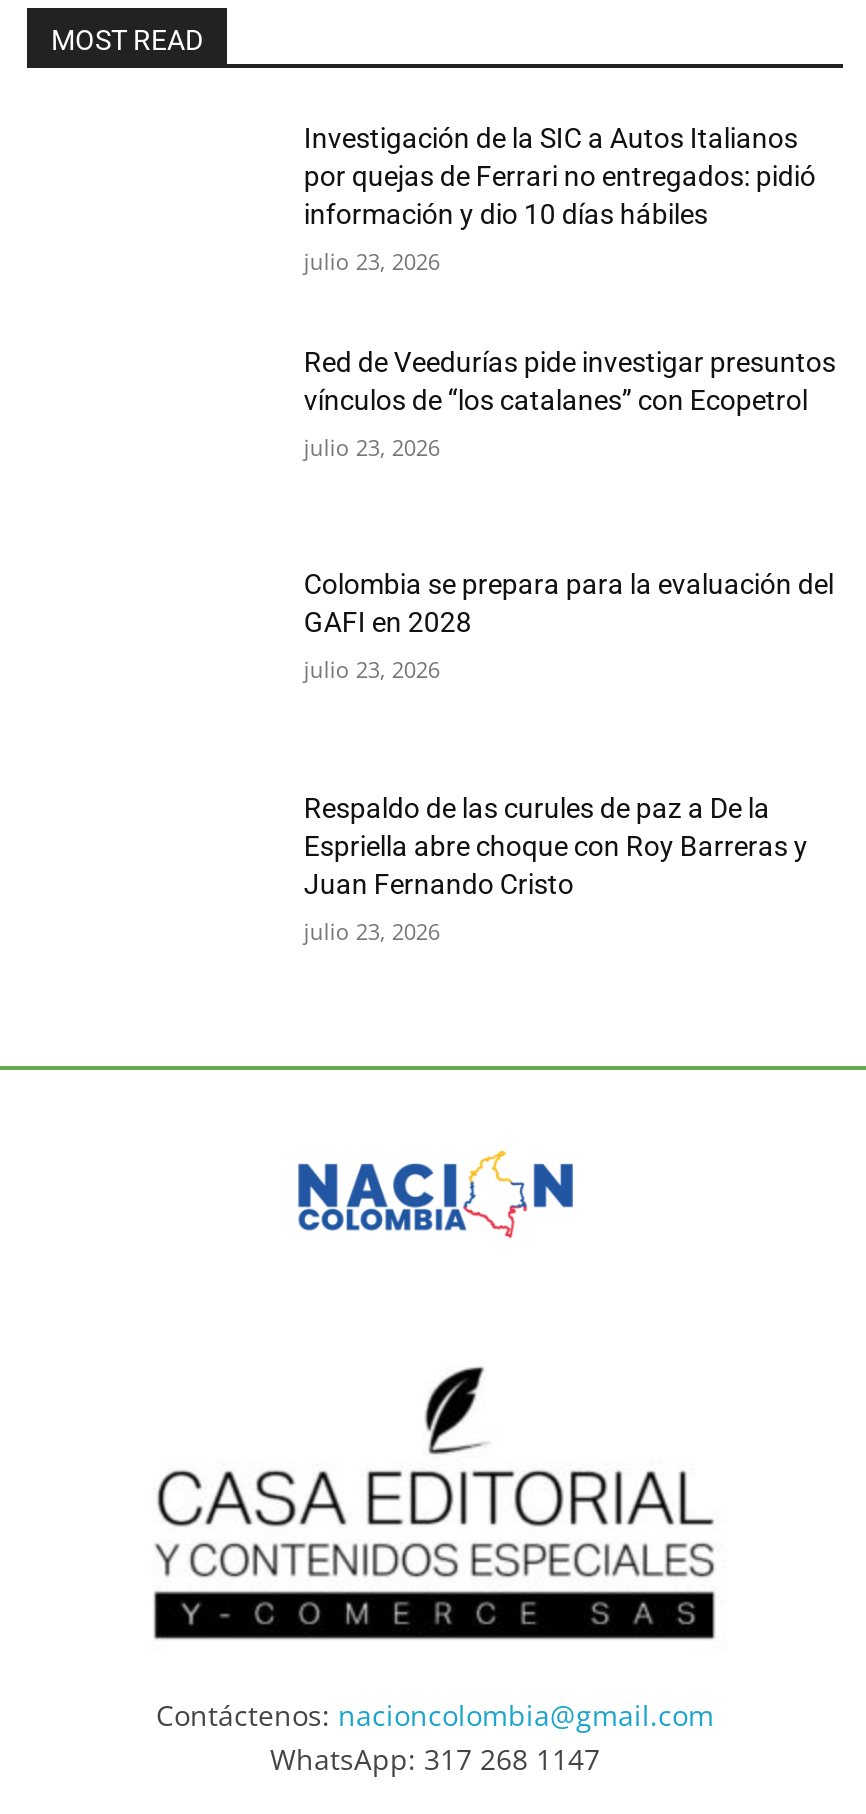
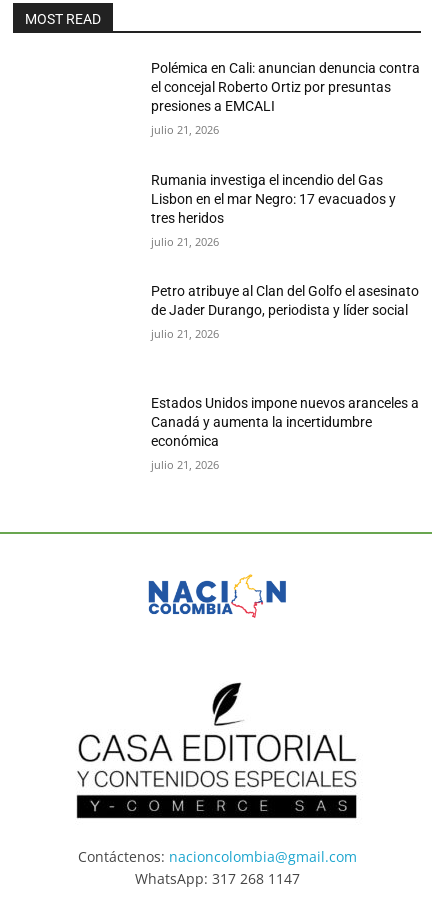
[304,122,816,230] Investigación de la SIC a Autos Italianos | por quejas de Ferrari no entregados: pidió | información y dio 10 días hábiles -> [151,60,420,114] Polémica en Cali: anuncian denuncia contra | el concejal Roberto Ortiz por presuntas | presiones a EMCALI
[304,246,440,276] julio 23, 2026 -> [151,122,219,137] julio 21, 2026
[304,345,836,415] Red de Veedurías pide investigar presuntos | vínculos de “los catalanes” con Ecopetrol -> [151,172,396,226] Rumania investiga el incendio del Gas | Lisbon en el mar Negro: 17 evacuados y | tres heridos
[304,431,440,461] julio 23, 2026 -> [151,234,219,249] julio 21, 2026
[304,569,834,639] Colombia se prepara para la evaluación del | GAFI en 2028 -> [151,283,419,318] Petro atribuye al Clan del Golfo el asesinato | de Jader Durango, periodista y líder social
[304,655,440,685] julio 23, 2026 -> [151,326,219,341] julio 21, 2026
[304,792,808,900] Respaldo de las curules de paz a De la | Espriella abre choque con Roy Barreras y | Juan Fernando Cristo -> [151,395,419,449] Estados Unidos impone nuevos aranceles a | Canadá y aumenta la incertidumbre | económica
[304,916,440,946] julio 23, 2026 -> [151,457,219,472] julio 21, 2026

